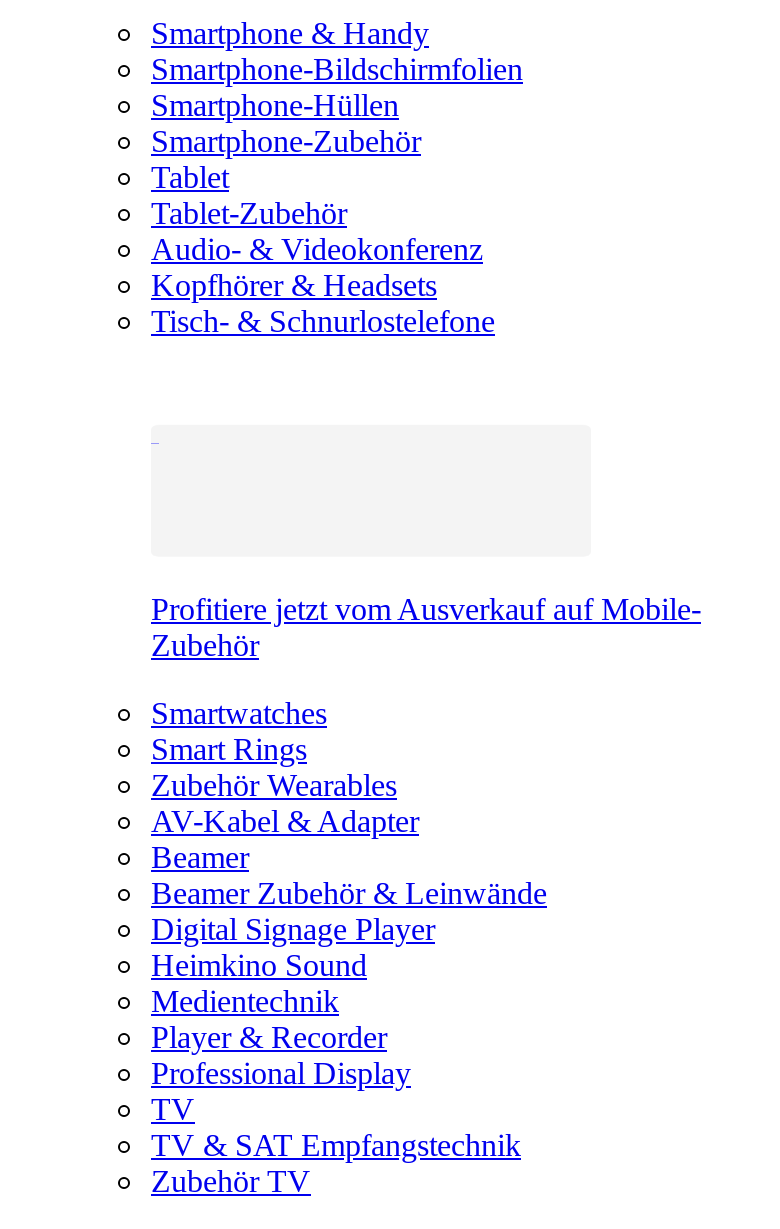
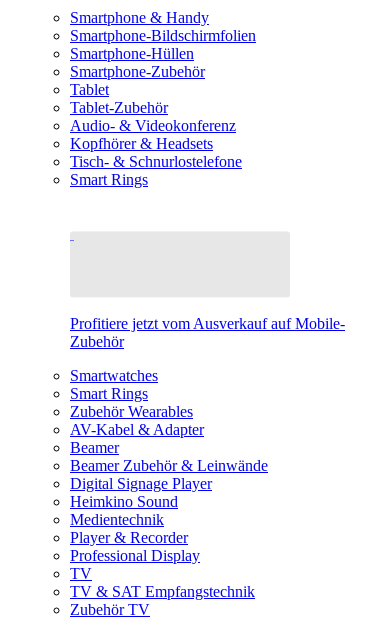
none -> [70,171,148,188] Smart Rings

